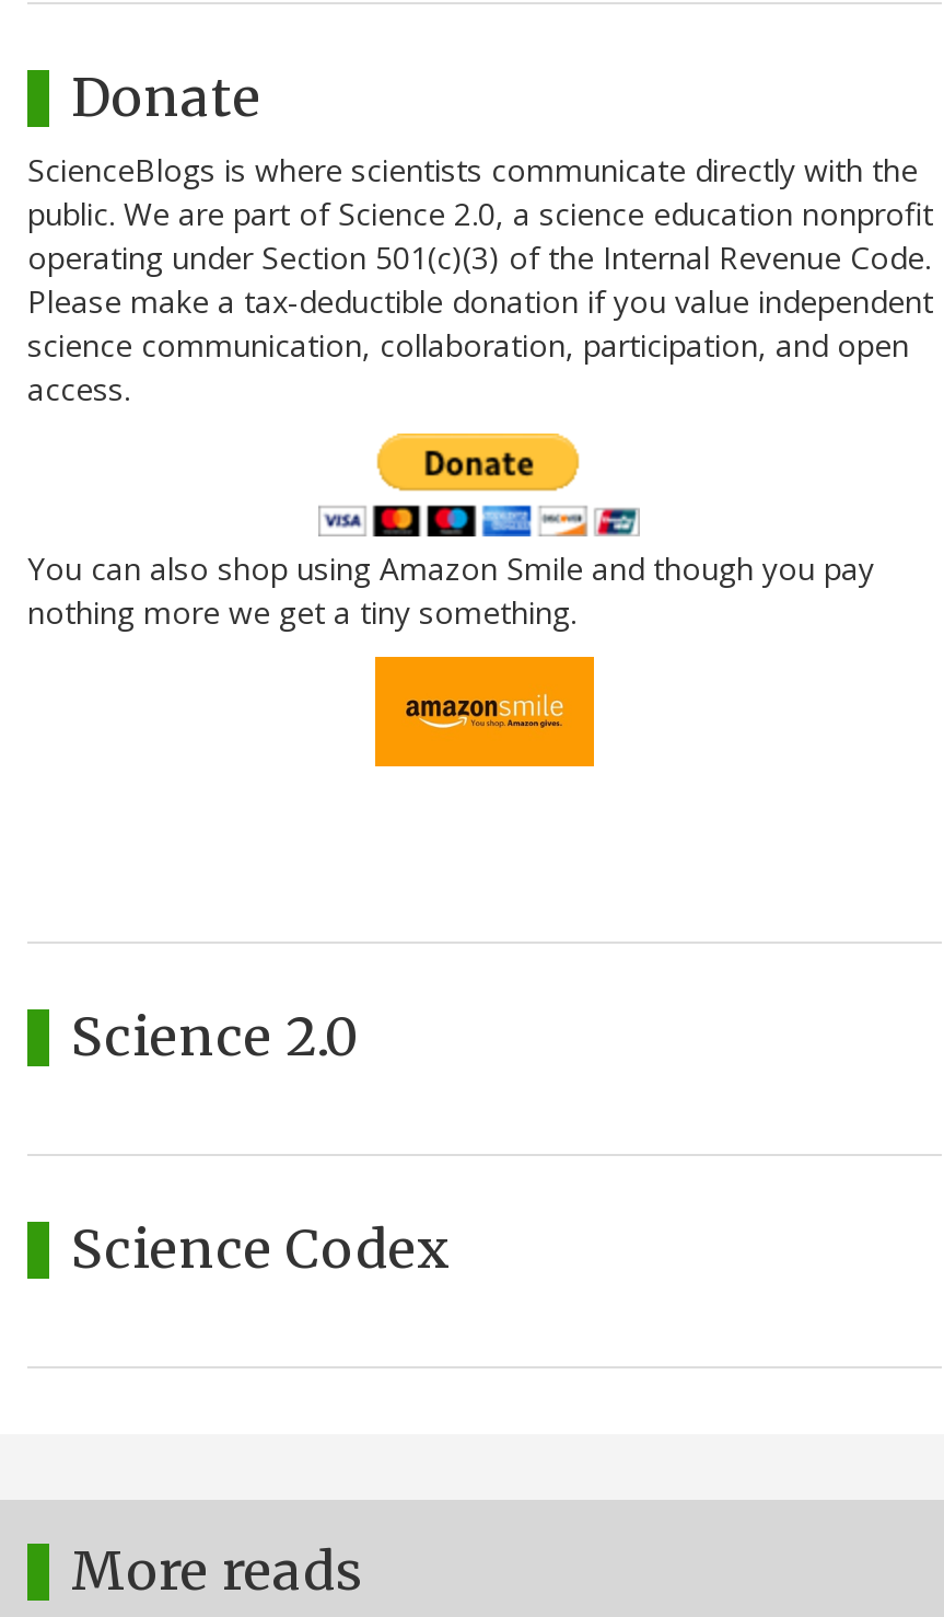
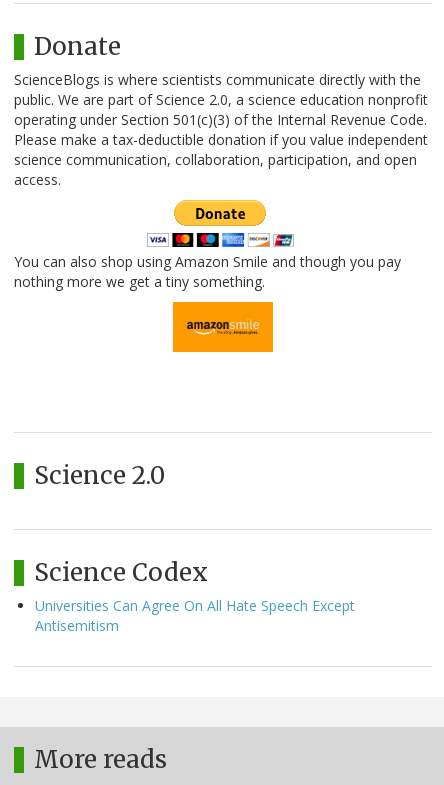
none -> [35,596,355,635] Universities Can Agree On All Hate Speech Except | Antisemitism

